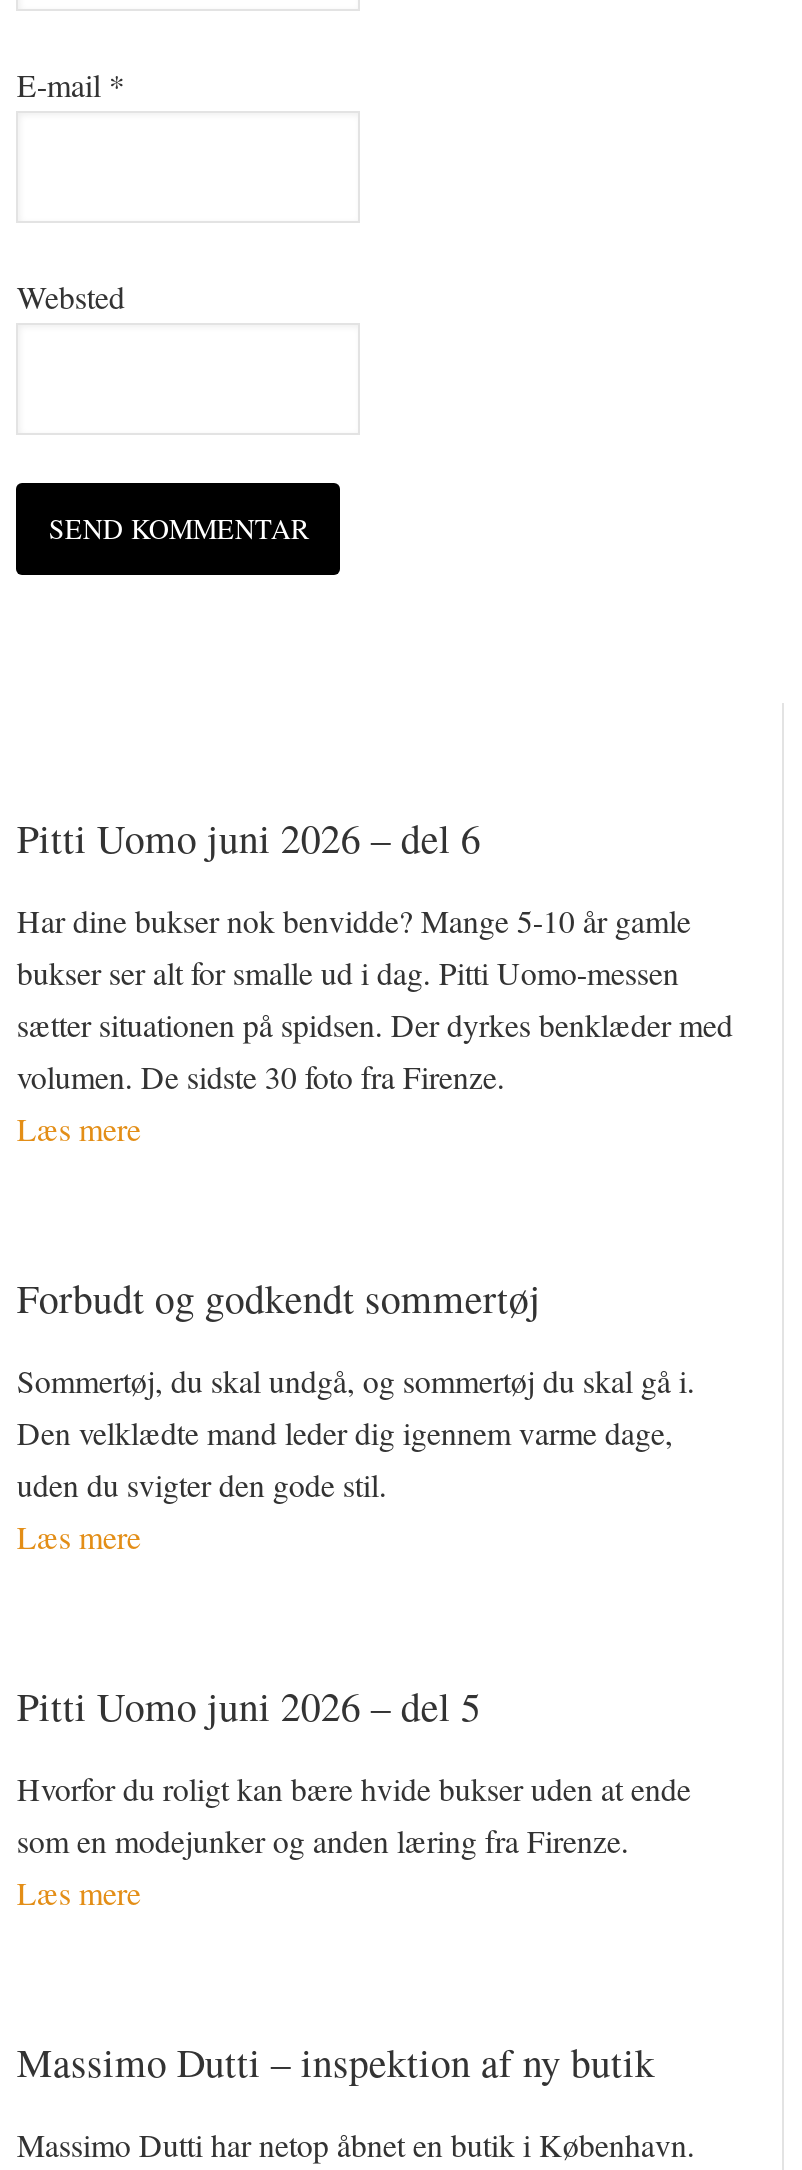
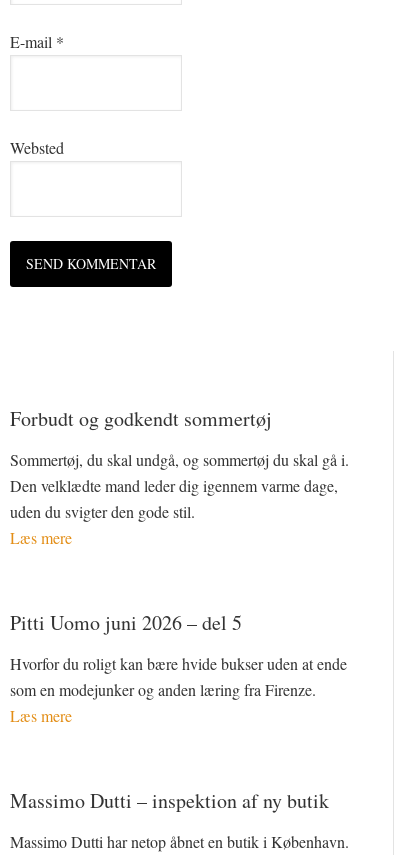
[17,810,733,1148] Pitti Uomo juni 2026 – del 6 | Har dine bukser nok benvidde? Mange 5-10 år gamle | bukser ser alt for smalle ud i dag. Pitti Uomo-messen | sætter situationen på spidsen. Der dyrkes benklæder med | volumen. De sidste 30 foto fra Firenze. | Læs mere -> none

